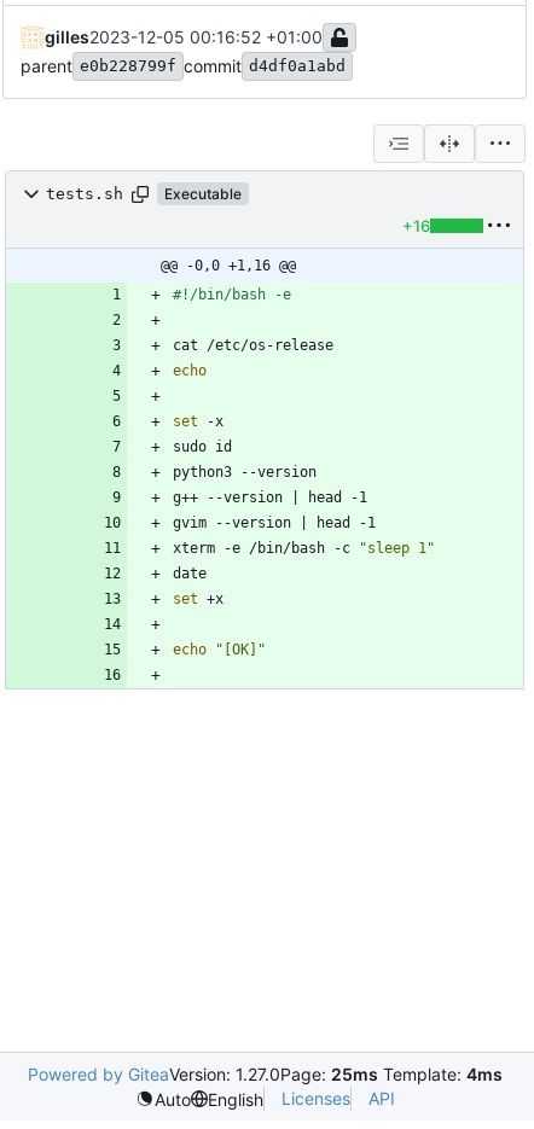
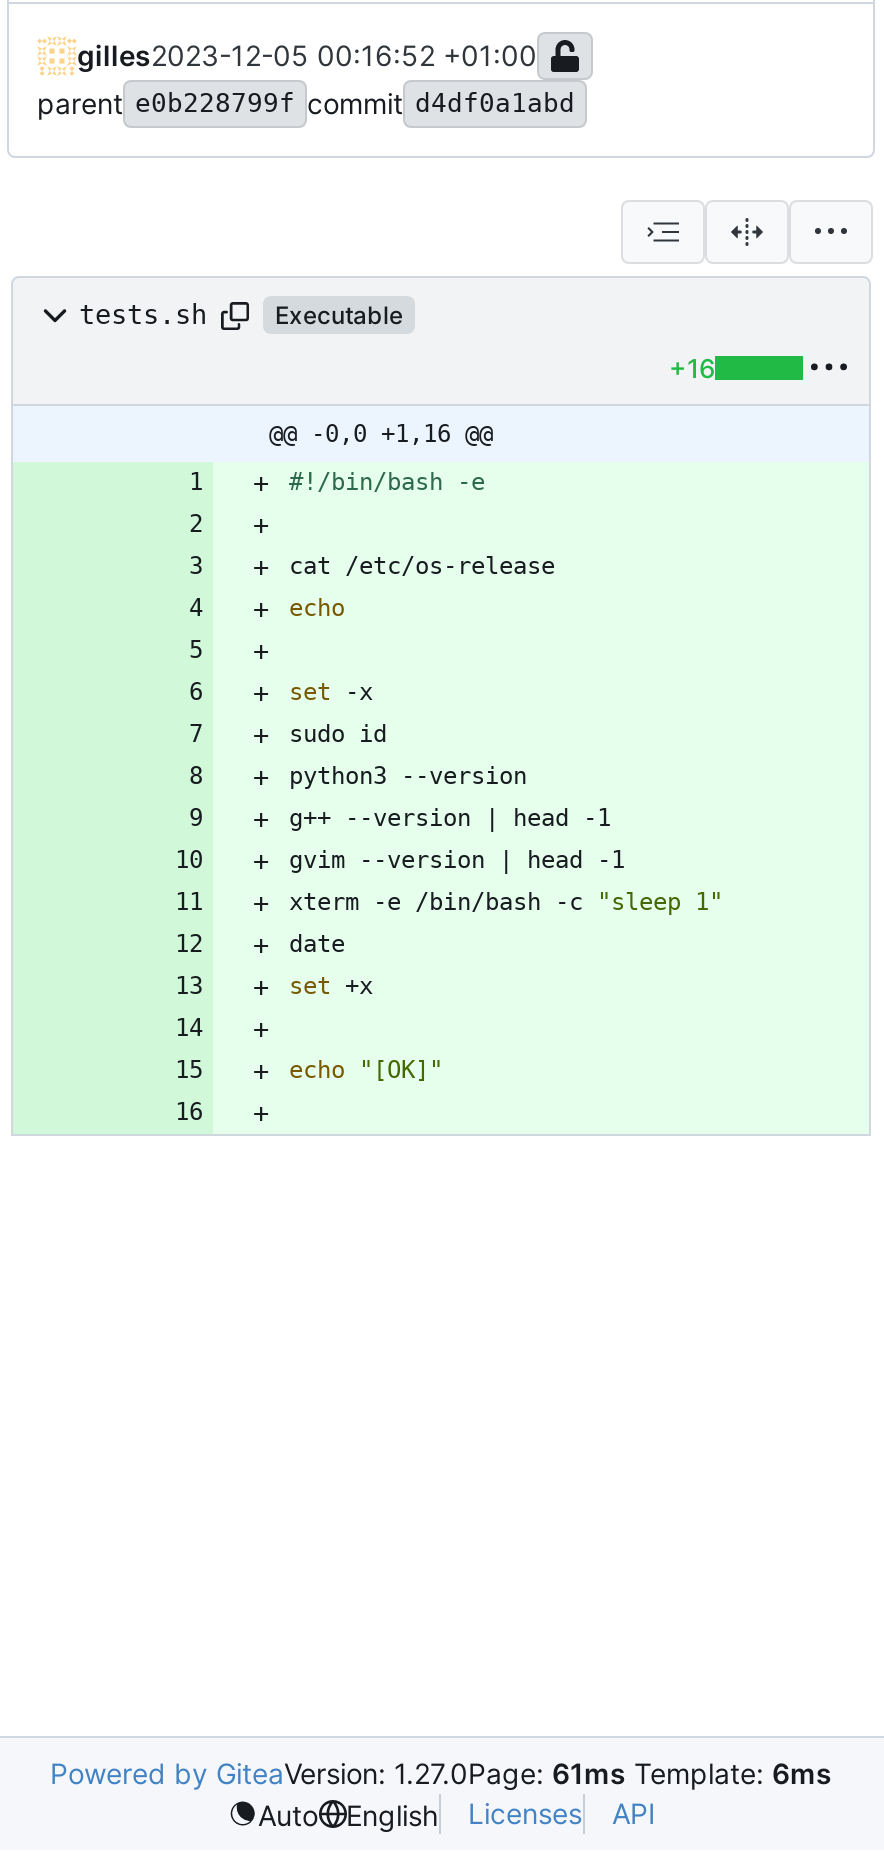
[27,1064,502,1084] Powered by GiteaVersion: 1.27.0Page: 25ms Template: 4ms -> [50,1756,832,1790] Powered by GiteaVersion: 1.27.0Page: 61ms Template: 6ms

